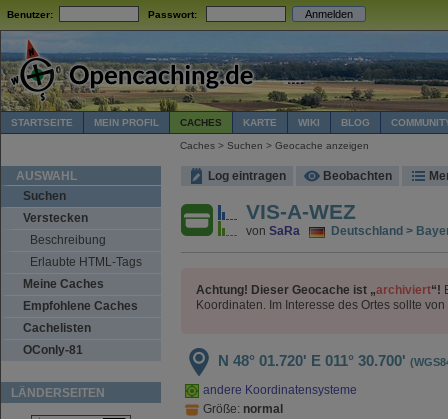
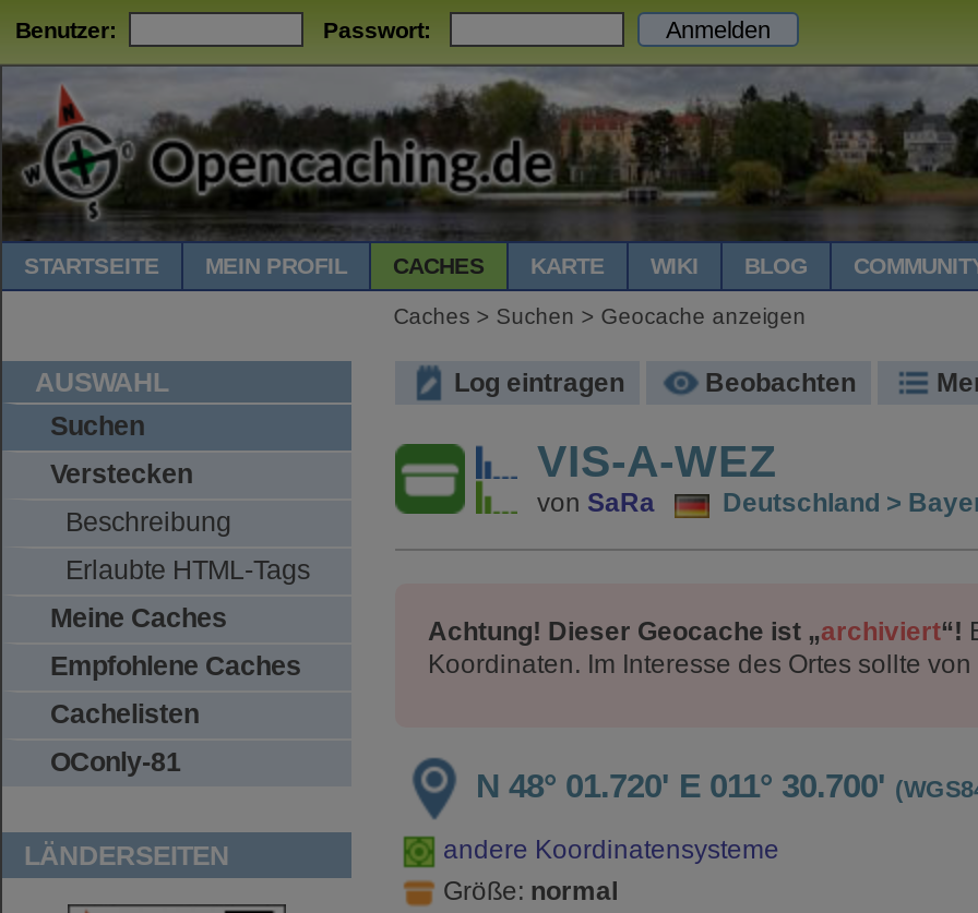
[3,31,445,112] [image] -> [7,67,971,243] [image]

